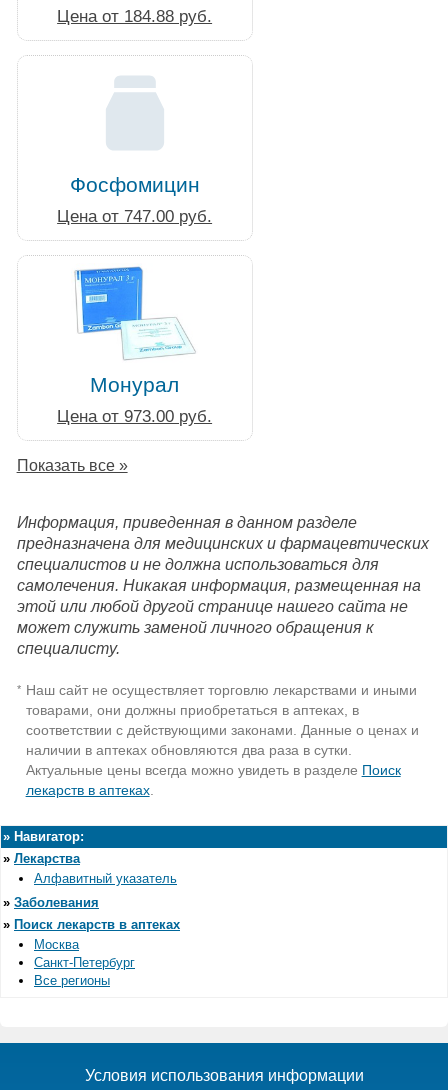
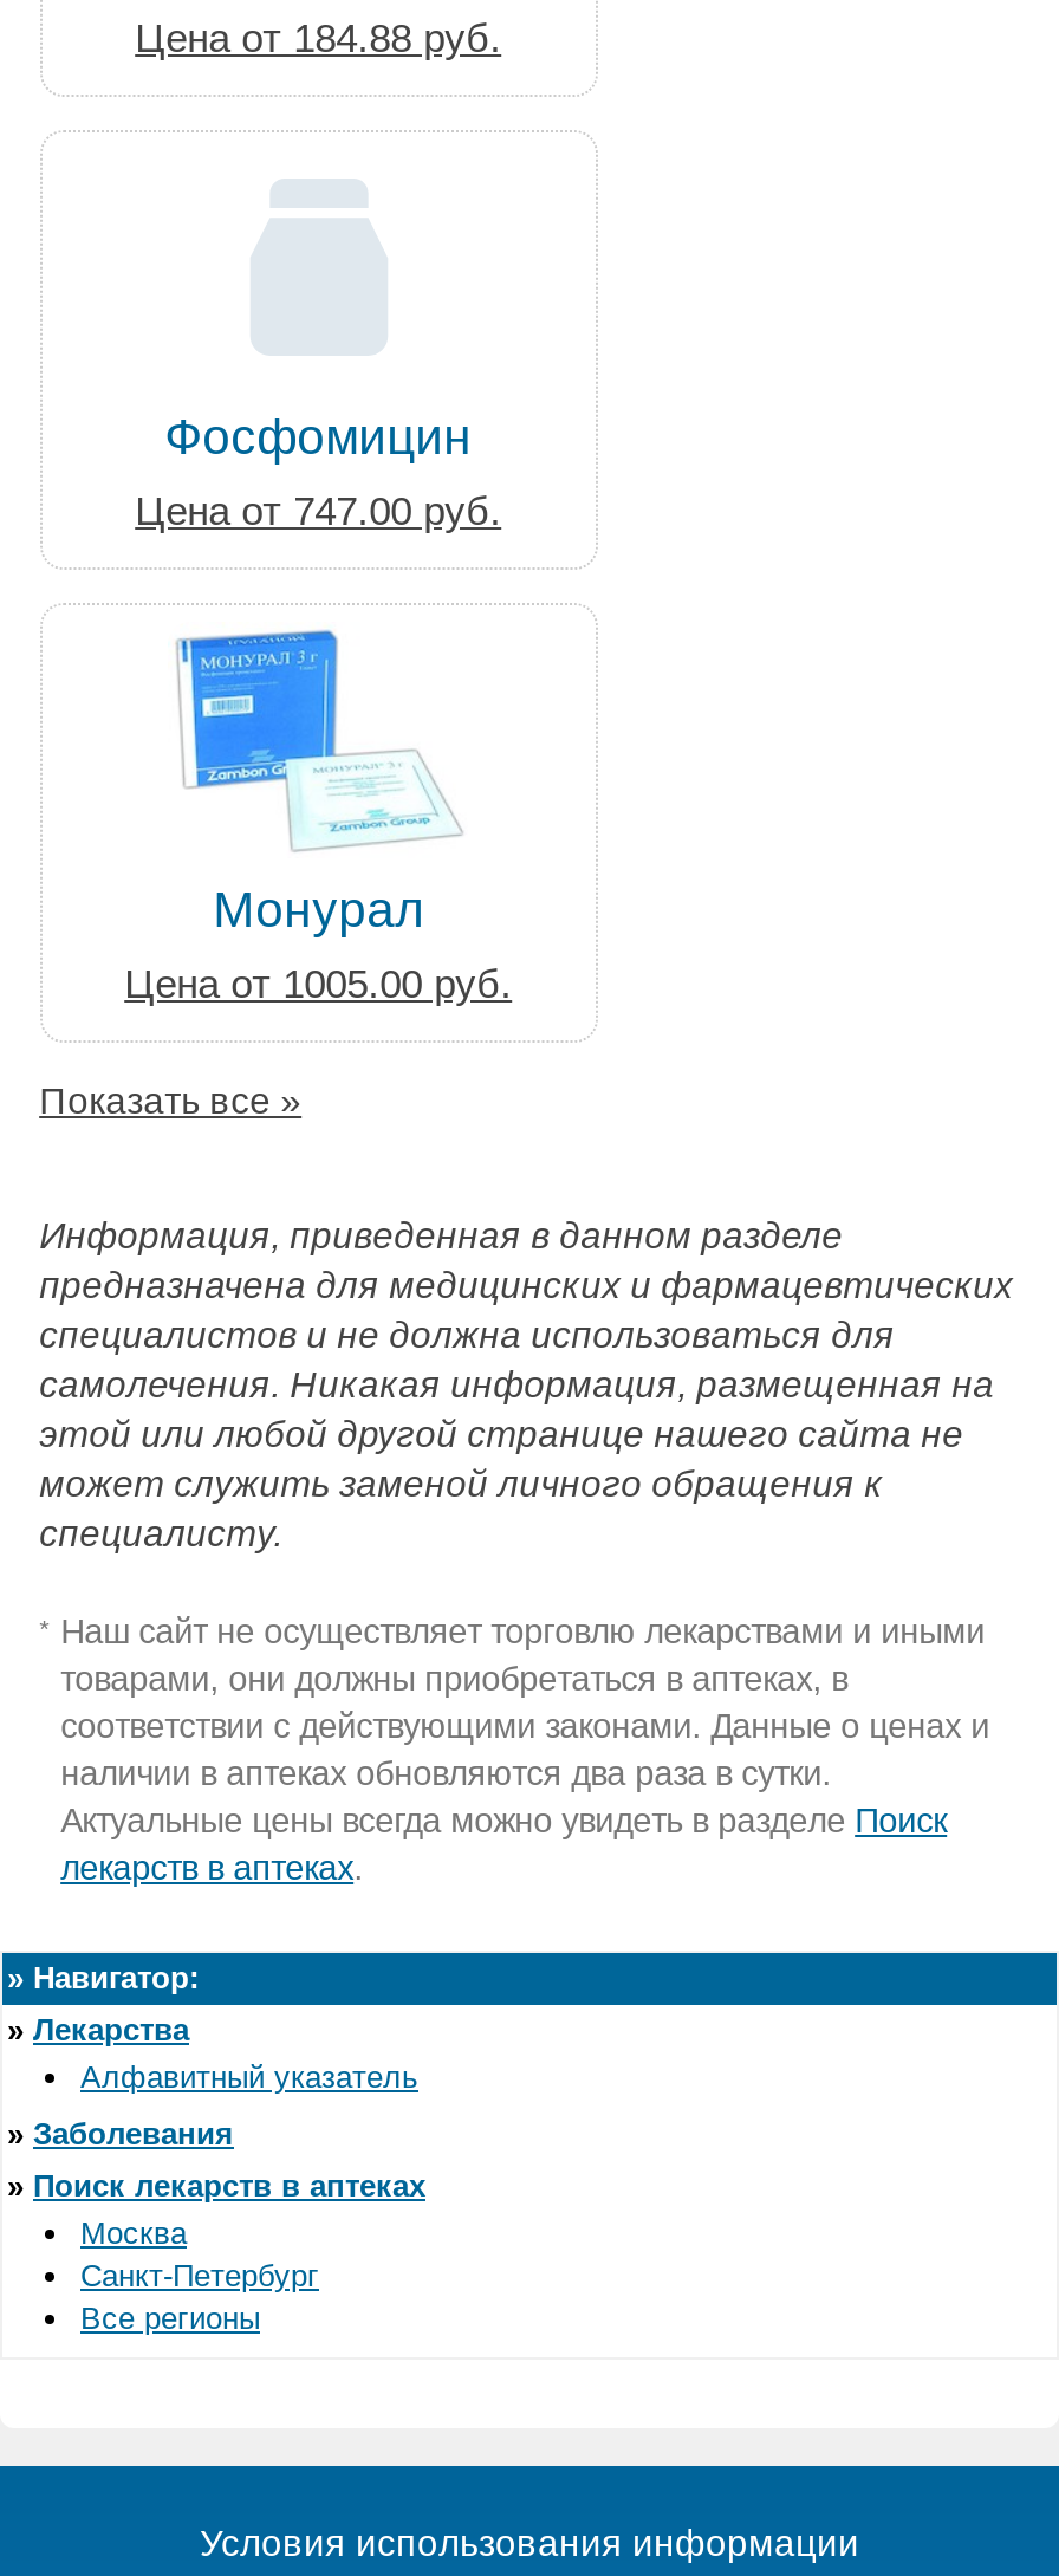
[57,407,212,426] Цена от 973.00 руб. -> [124,962,512,1007] Цена от 1005.00 руб.

